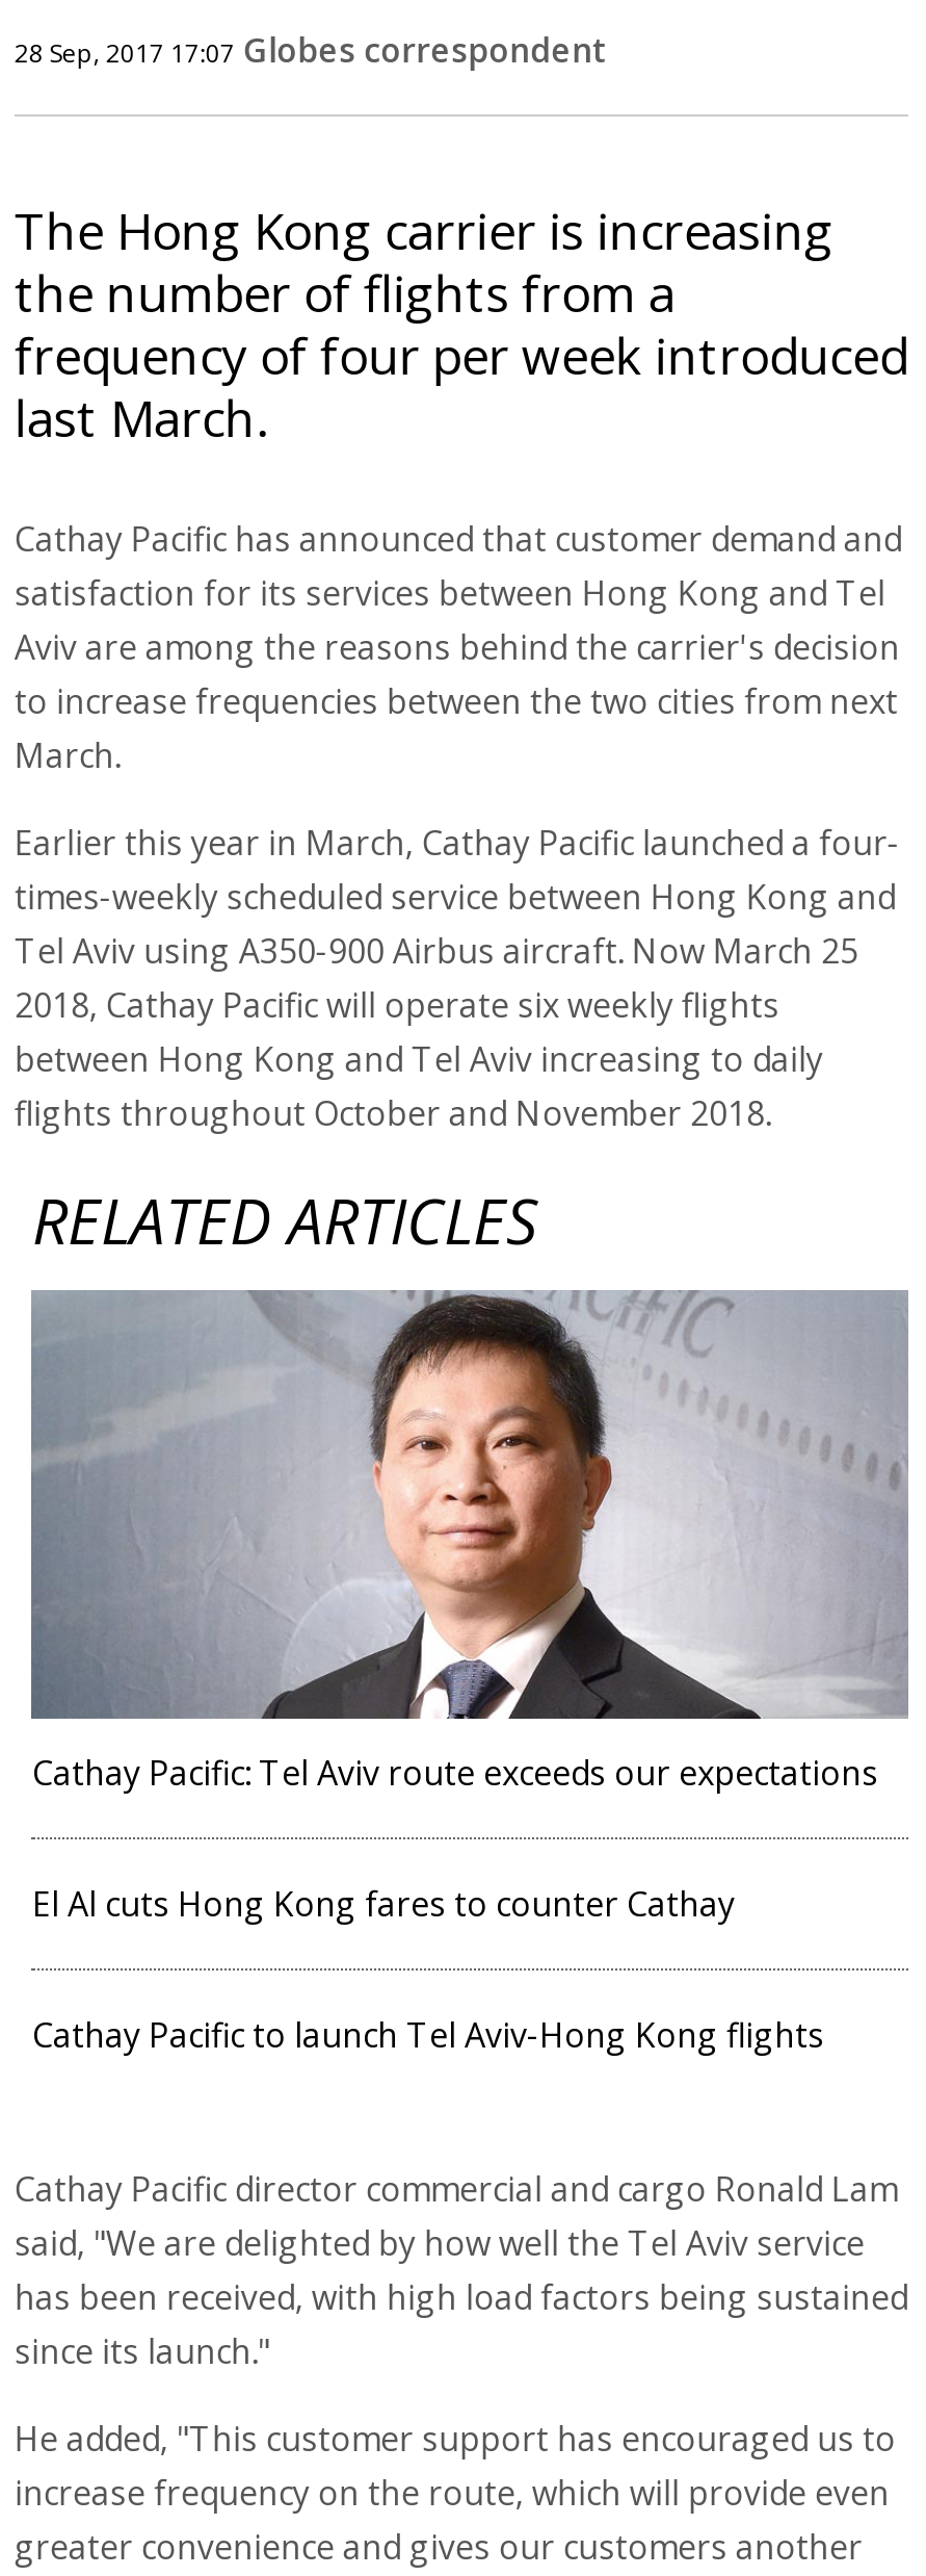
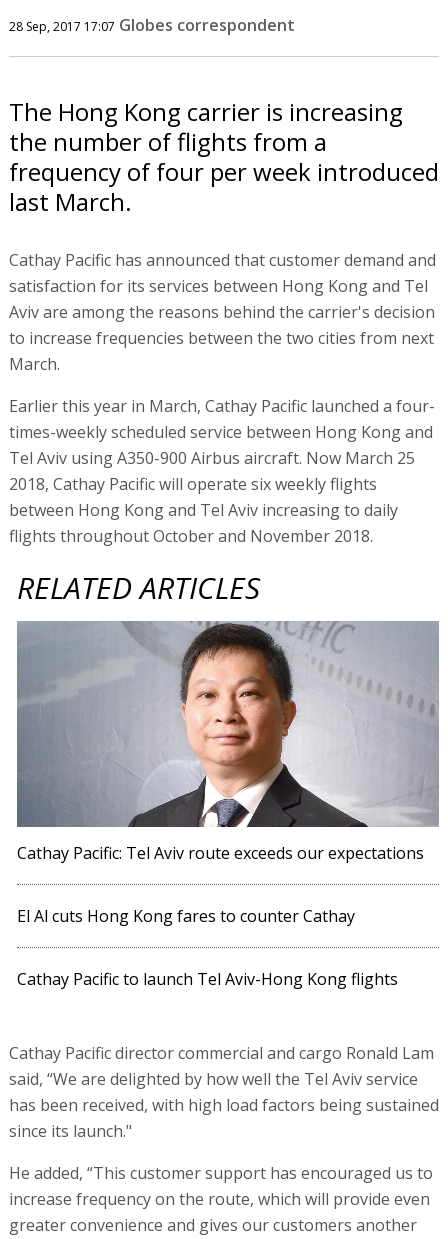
[14,2221,864,2267] said, "We are delighted by how well the Tel Aviv service -> [9,1068,418,1090] said, “We are delighted by how well the Tel Aviv service
[14,2417,896,2462] He added, "This customer support has encouraged us to -> [9,1162,433,1184] He added, “This customer support has encouraged us to

